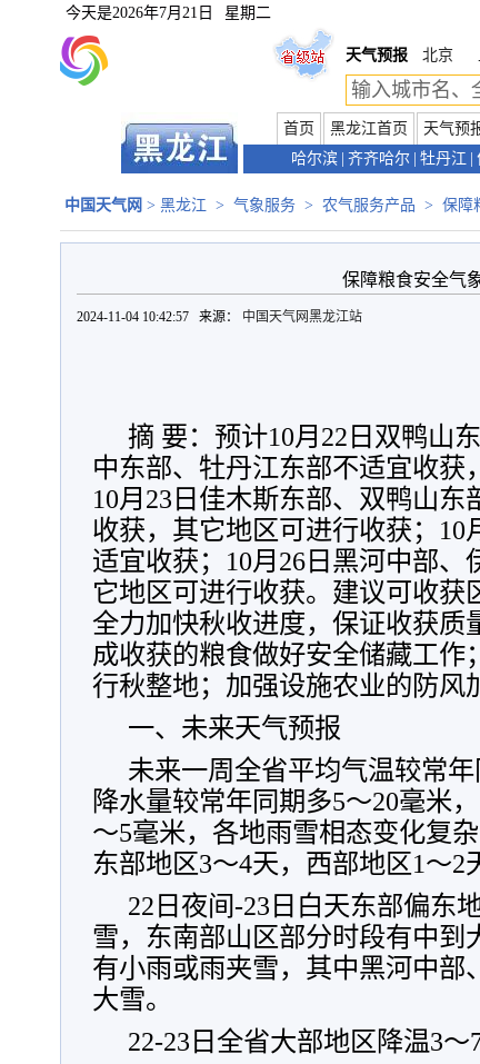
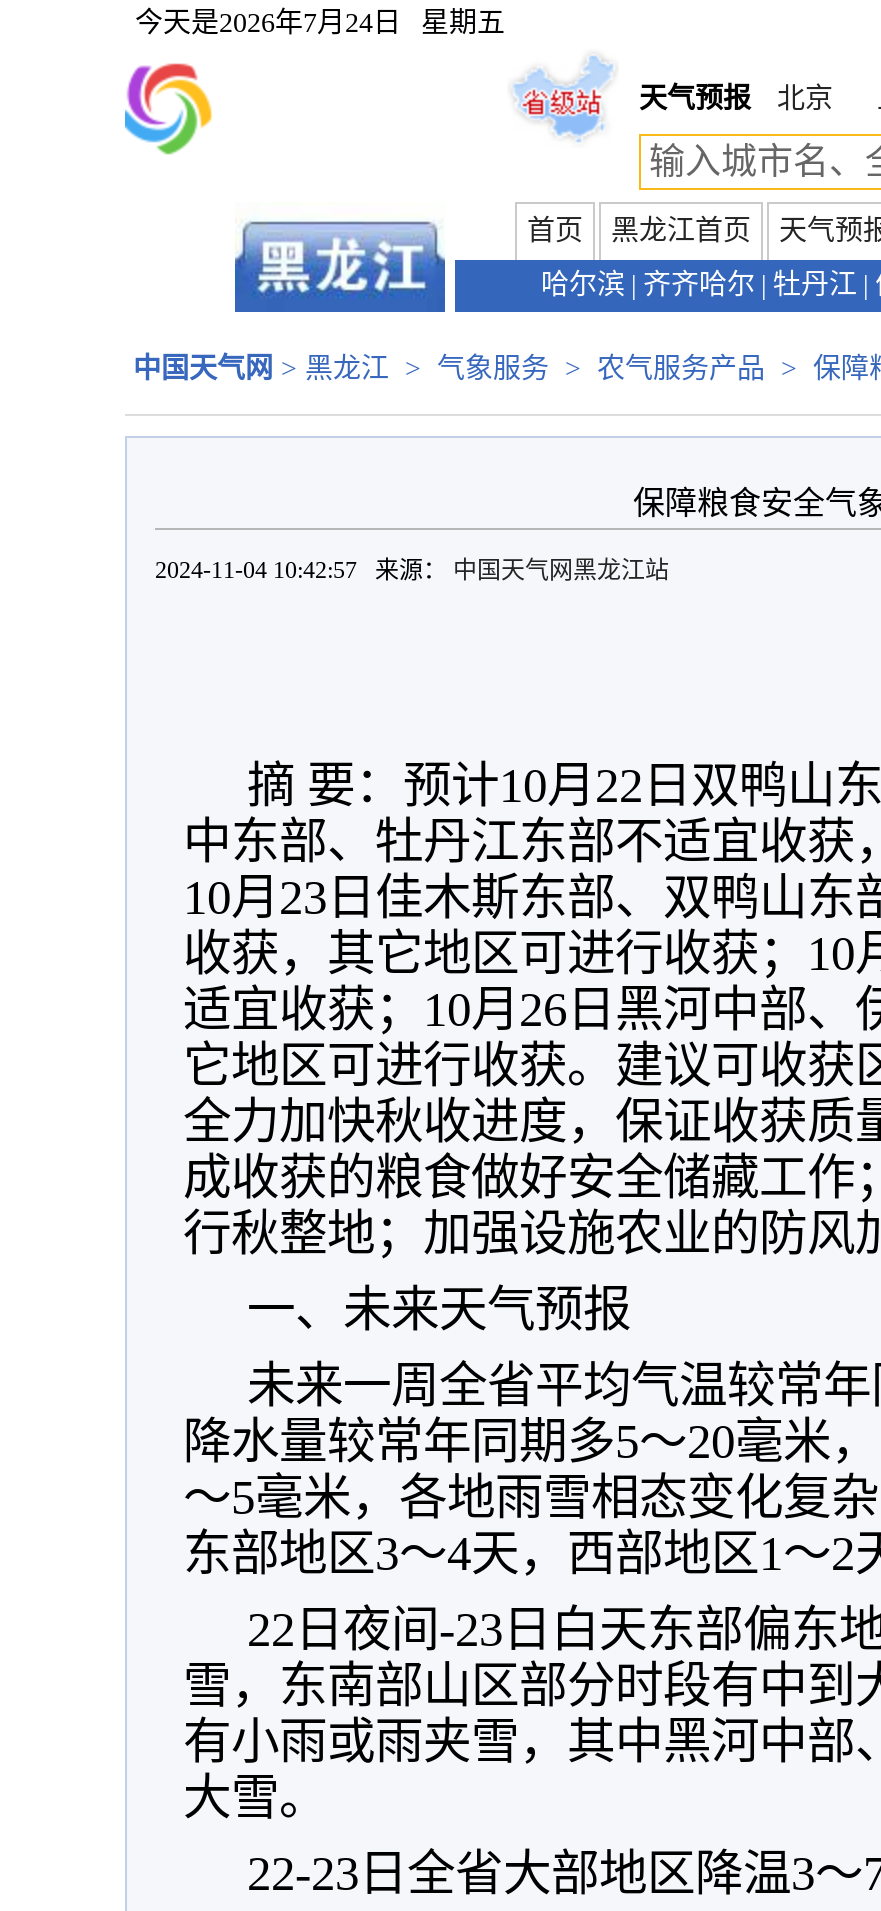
[66,4,213,21] 今天是2026年7月21日 -> [135,8,401,38] 今天是2026年7月24日
[224,4,271,21] 星期二 -> [421,8,505,38] 星期五

